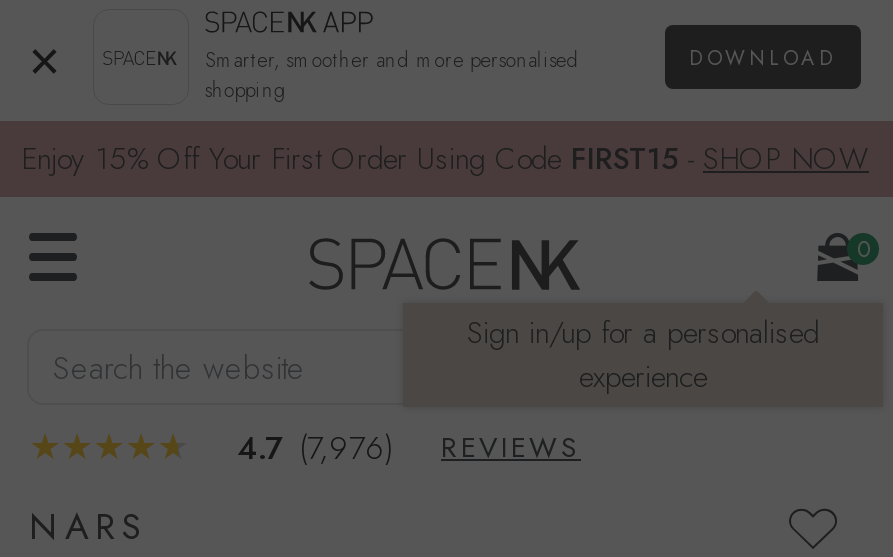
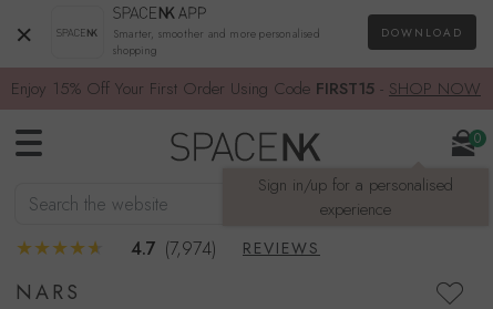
[237,424,581,470] 4.7 (7,976) REVIEWS -> [131,235,320,261] 4.7 (7,974) REVIEWS

